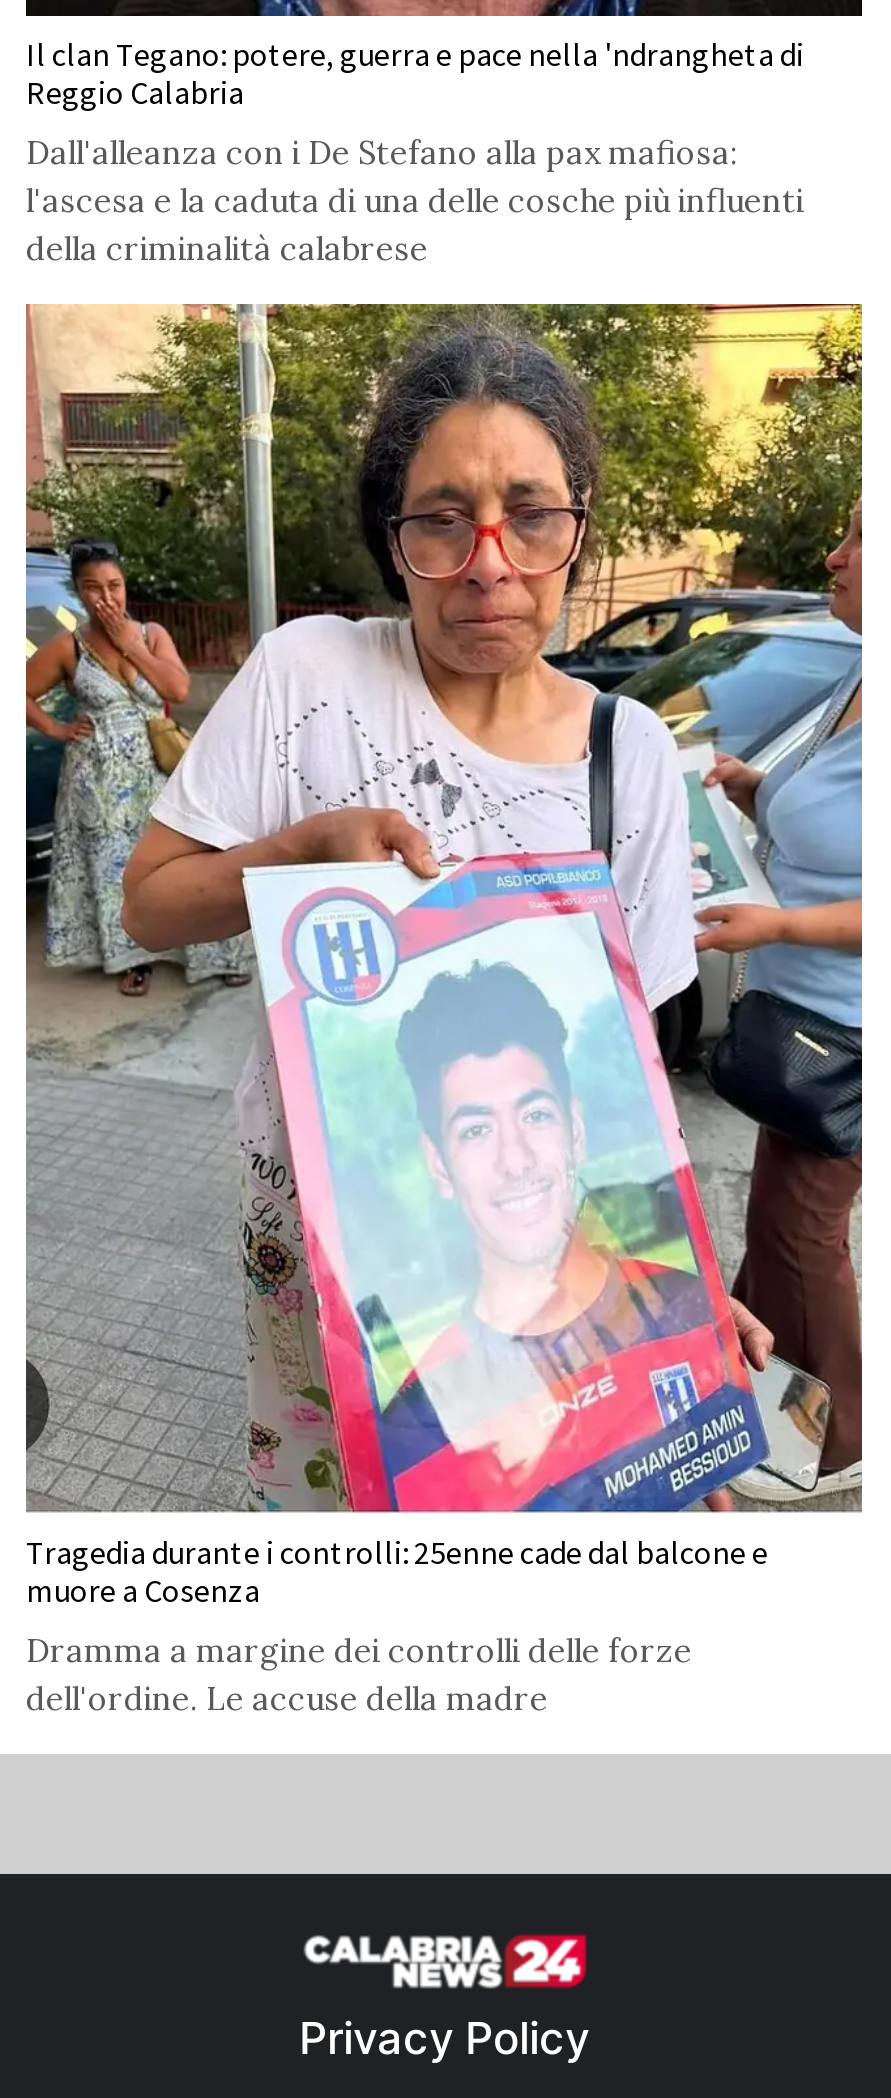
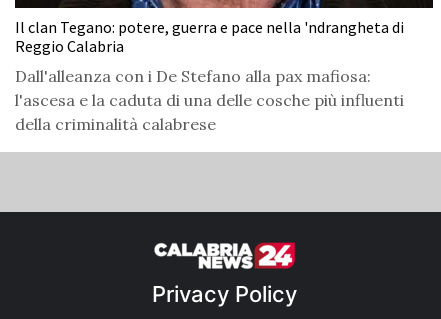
[24,302,864,1718] [image] | Tragedia durante i controlli: 25enne cade dal balcone e | muore a Cosenza | Dramma a margine dei controlli delle forze | dell'ordine. Le accuse della madre -> none

